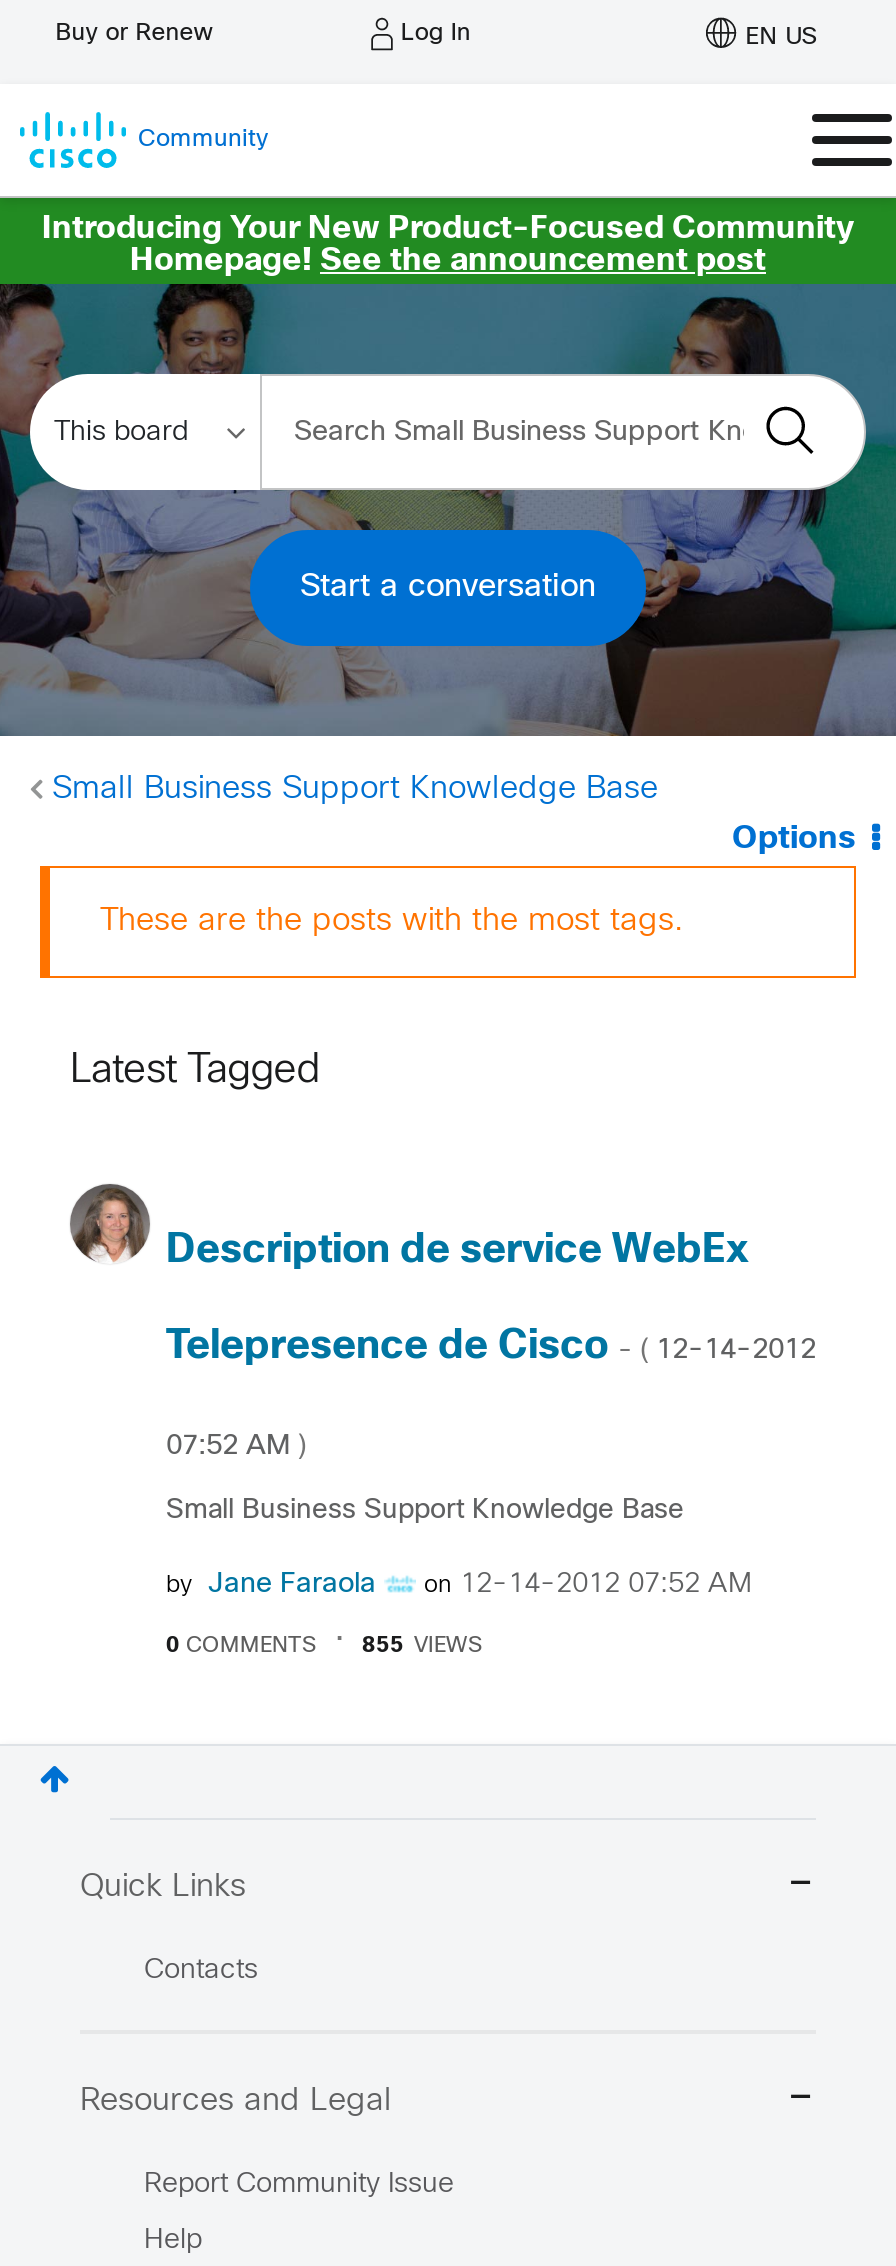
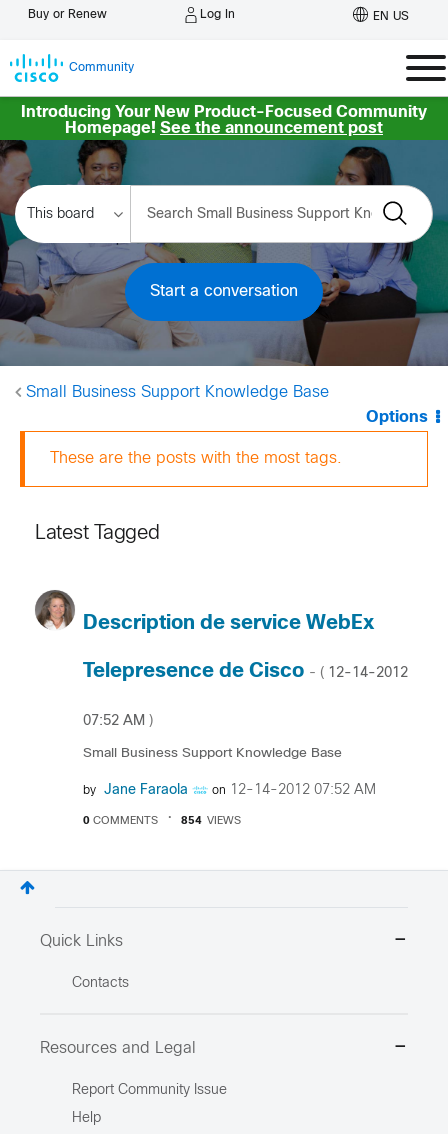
[362,1635,482,1655] 855 VIEWS -> [181,815,241,825] 854 VIEWS

